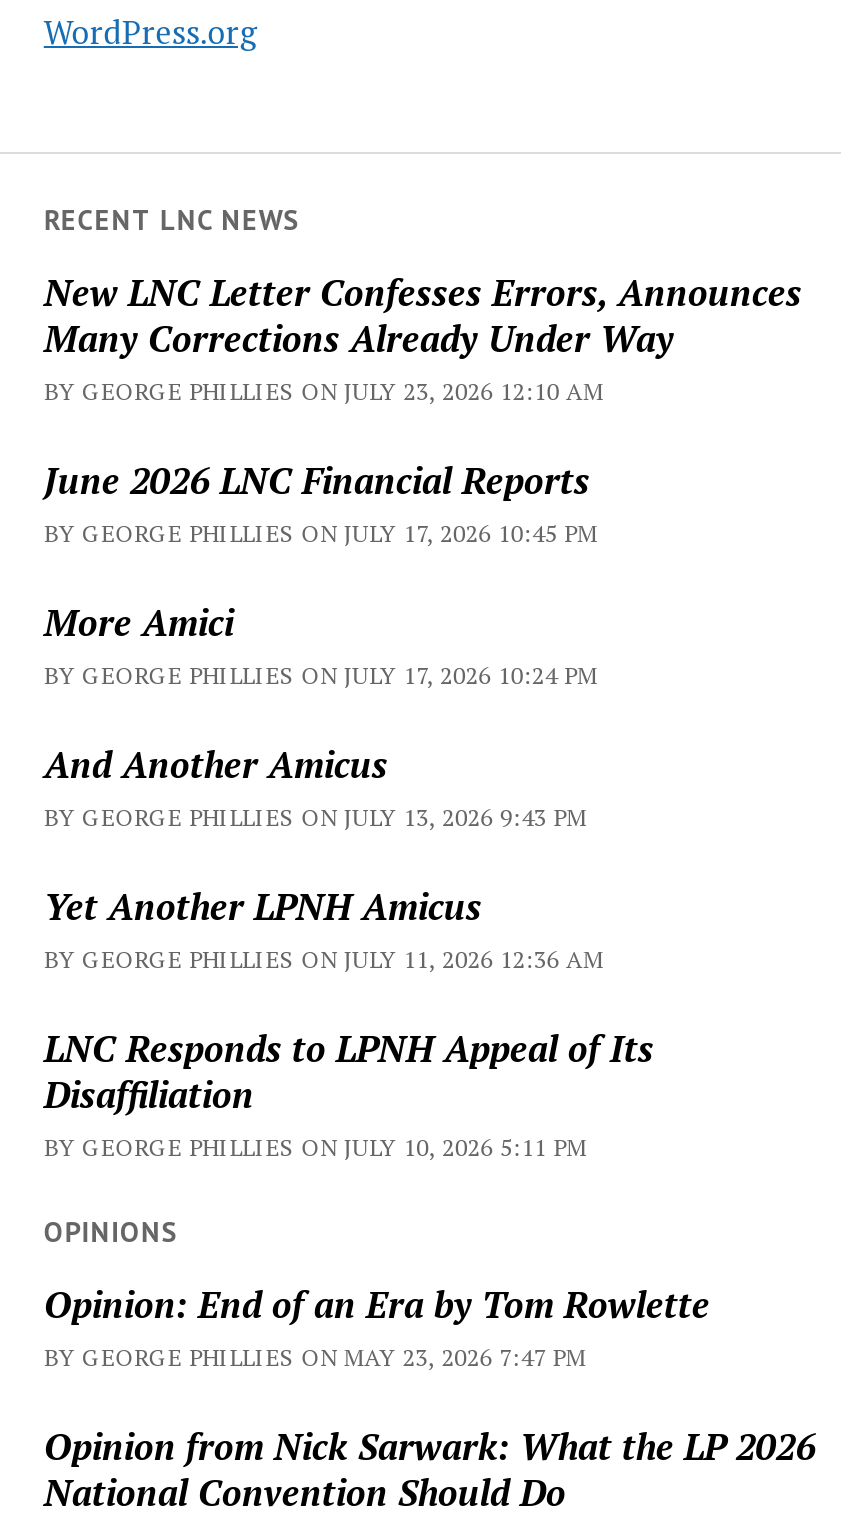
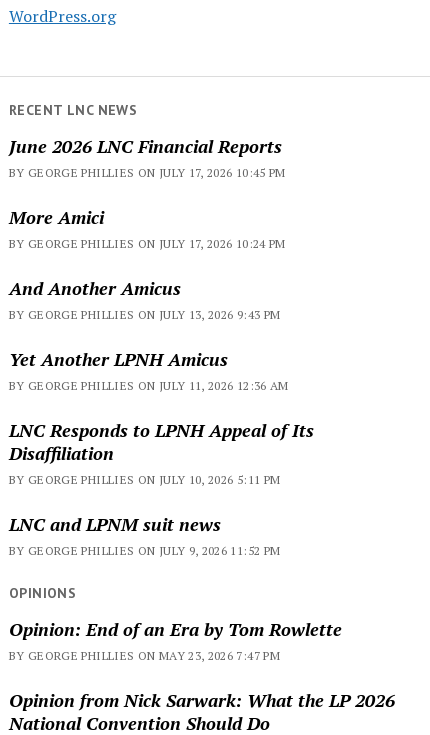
[44,268,802,406] New LNC Letter Confesses Errors, Announces | Many Corrections Already Under Way | BY GEORGE PHILLIES ON JULY 23, 2026 12:10 AM -> none
moved [44,456,654,1162] -> [9,134,314,487]: June 2026 LNC Financial Reports | BY GEORGE PHILLIES ON JULY 17, 2026 10:45 PM | More Amici | ... | Disaffiliation | BY GEORGE PHILLIES ON JULY 10, 2026 5:11 PM
none -> [9,512,280,558] LNC and LPNM suit news | BY GEORGE PHILLIES ON JULY 9, 2026 11:52 PM

